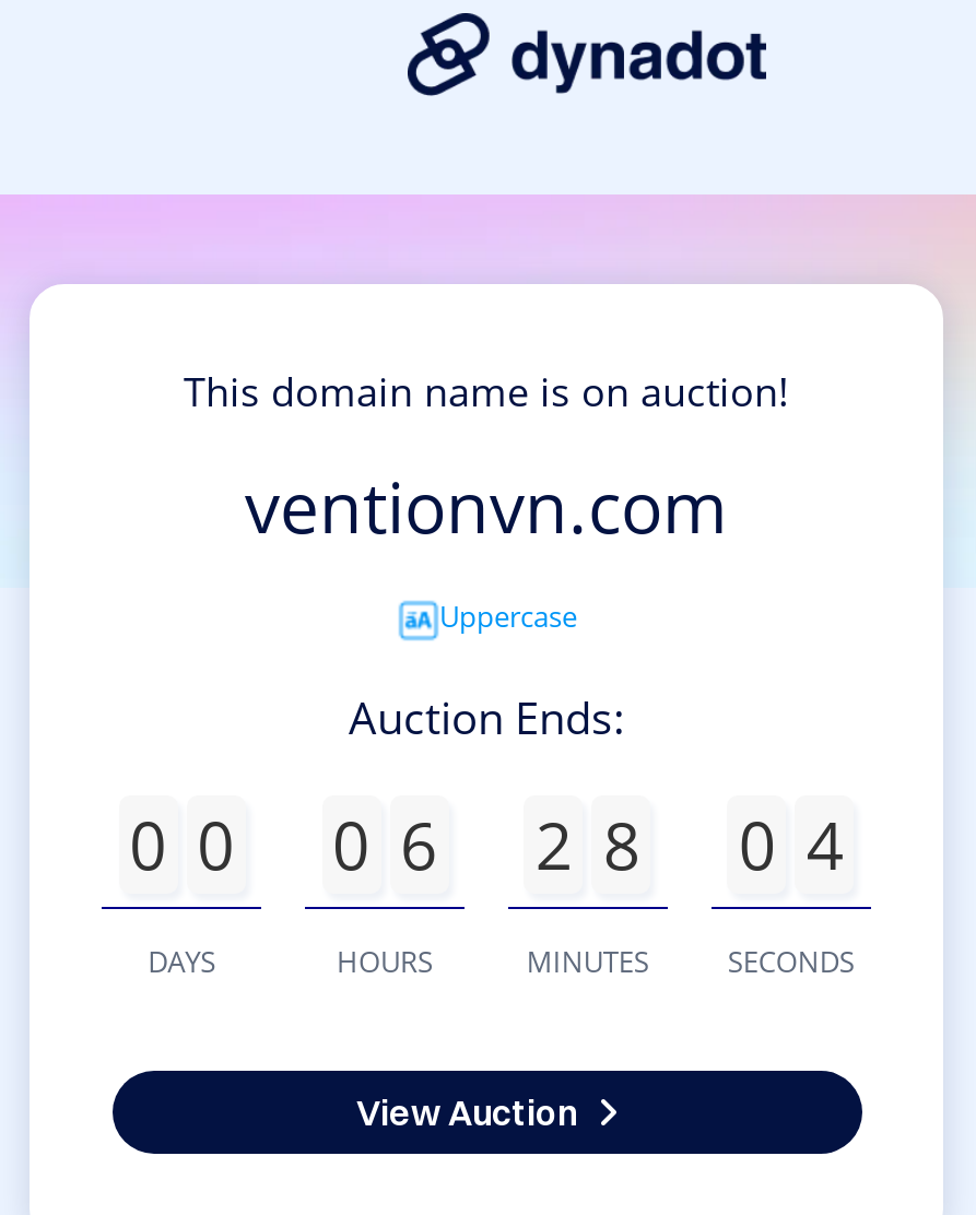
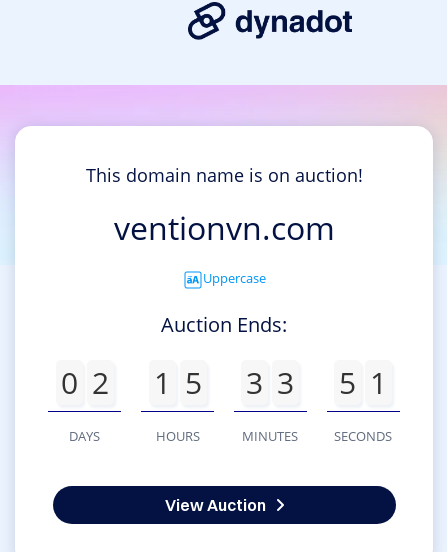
[129,800,234,889] 0 0 -> [61,362,109,403] 0 2
[332,800,437,889] 0 6 -> [153,362,201,403] 1 5
[535,800,640,889] 2 8 -> [246,362,294,403] 3 3
[738,800,843,889] 0 4 -> [339,362,387,403] 5 1

